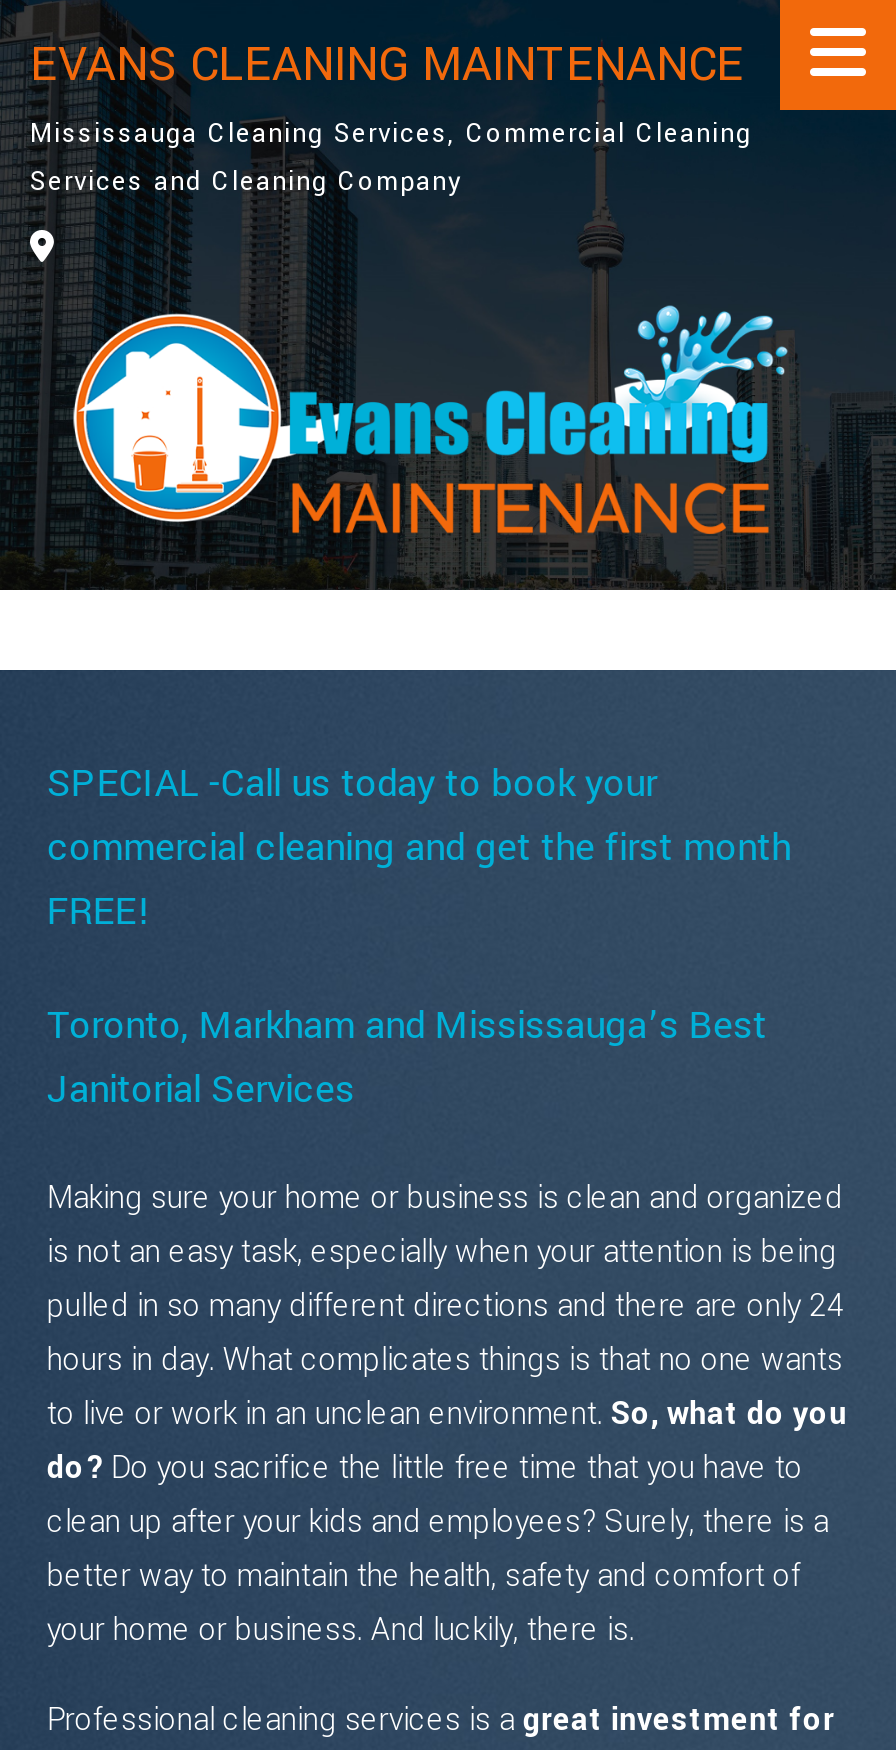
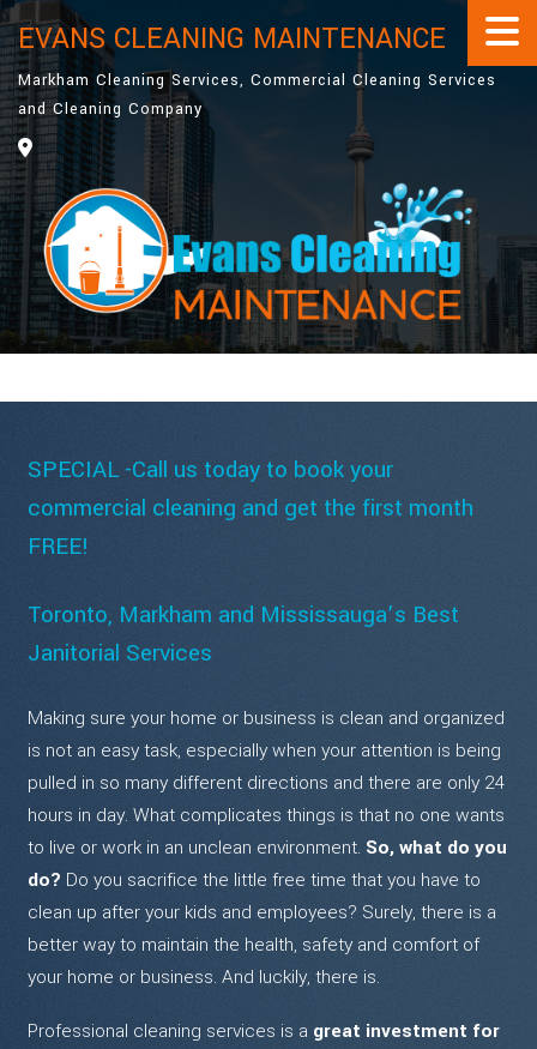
[30,116,752,200] Mississauga Cleaning Services, Commercial Cleaning | Services and Cleaning Company -> [18,70,496,120] Markham Cleaning Services, Commercial Cleaning Services | and Cleaning Company

